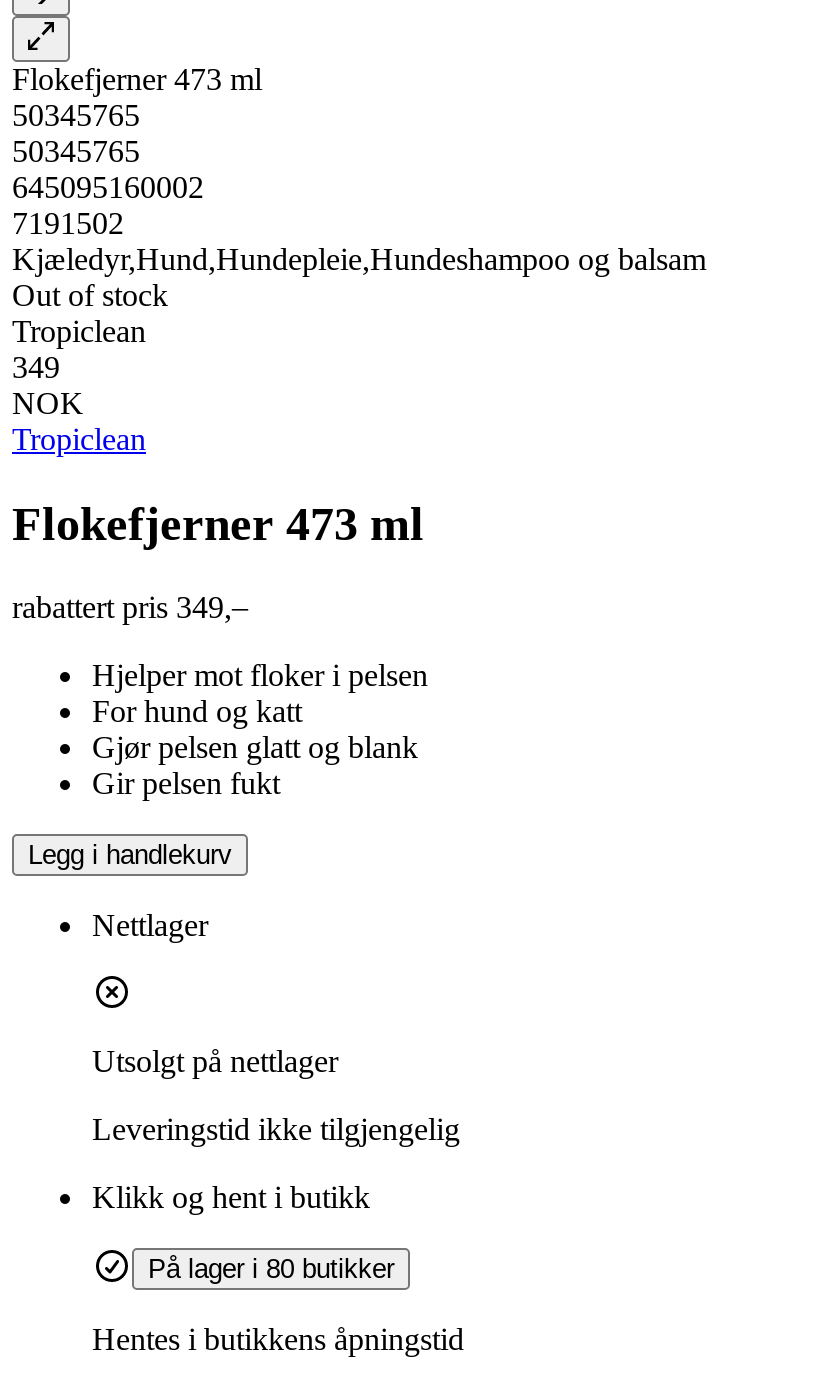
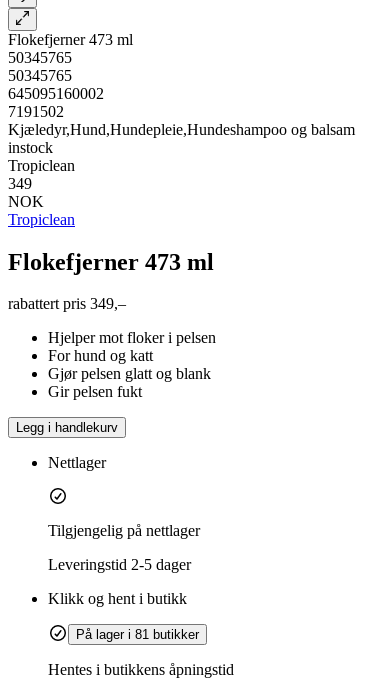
[12,277,168,311] Out of stock -> [8,139,53,156] instock
[92,1045,338,1079] Utsolgt på nettlager -> [48,522,200,539] Tilgjengelig på nettlager
[92,1113,460,1147] Leveringstid ikke tilgjengelig -> [48,556,191,573] Leveringstid 2-5 dager
[148,1255,394,1285] På lager i 80 butikker -> [76,627,199,642] På lager i 81 butikker

